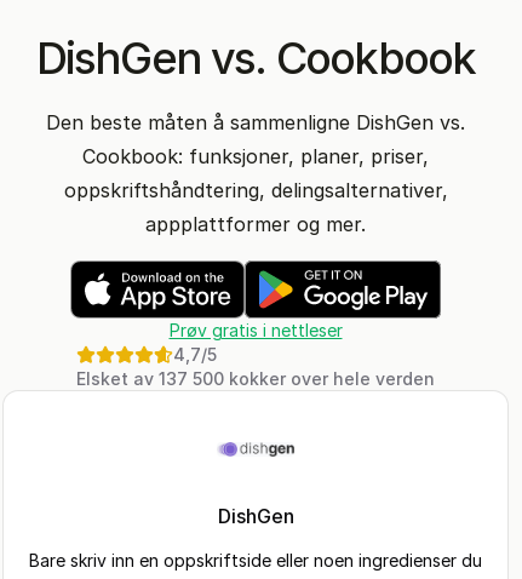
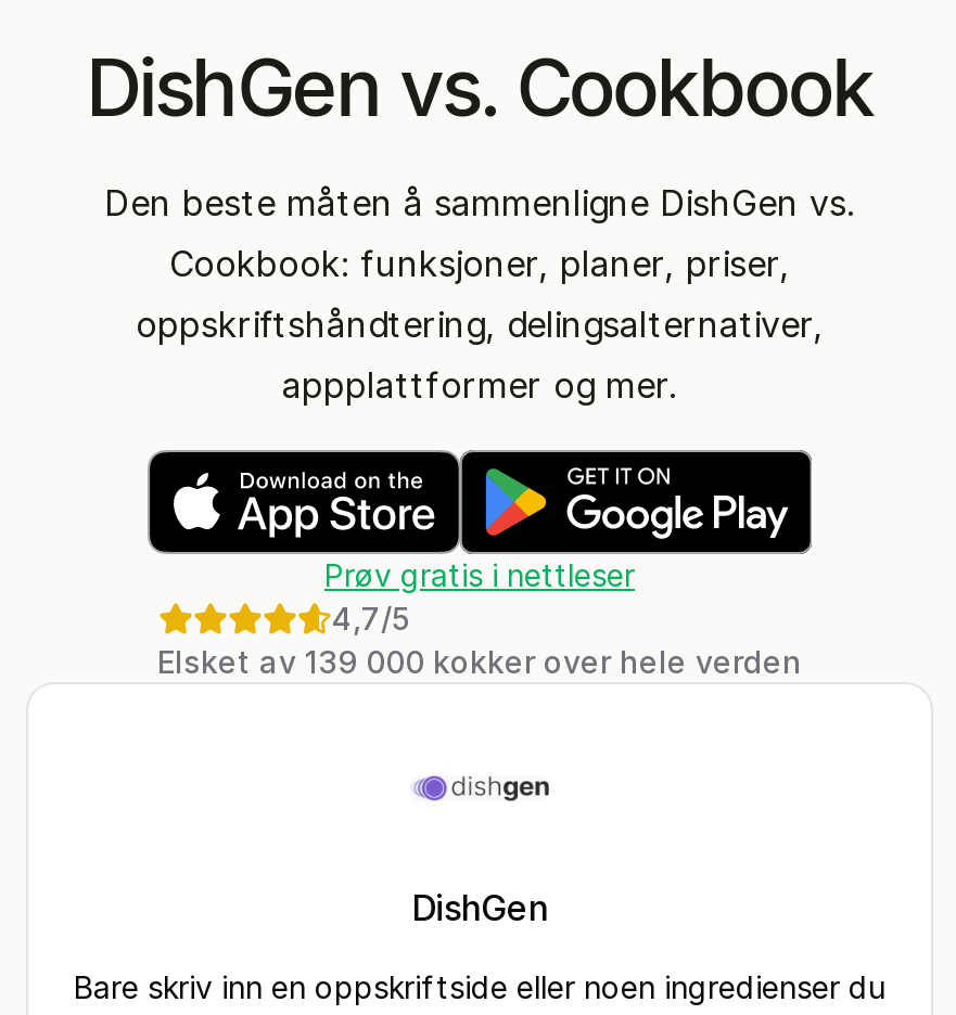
[76,368,435,389] Elsket av 137 500 kokker over hele verden -> [157,643,802,680] Elsket av 139 000 kokker over hele verden

